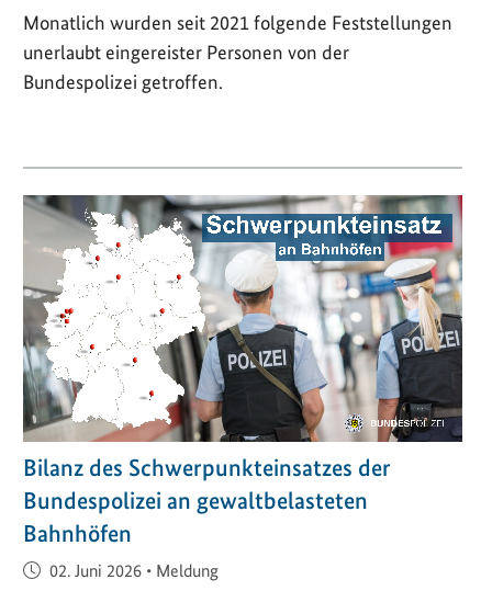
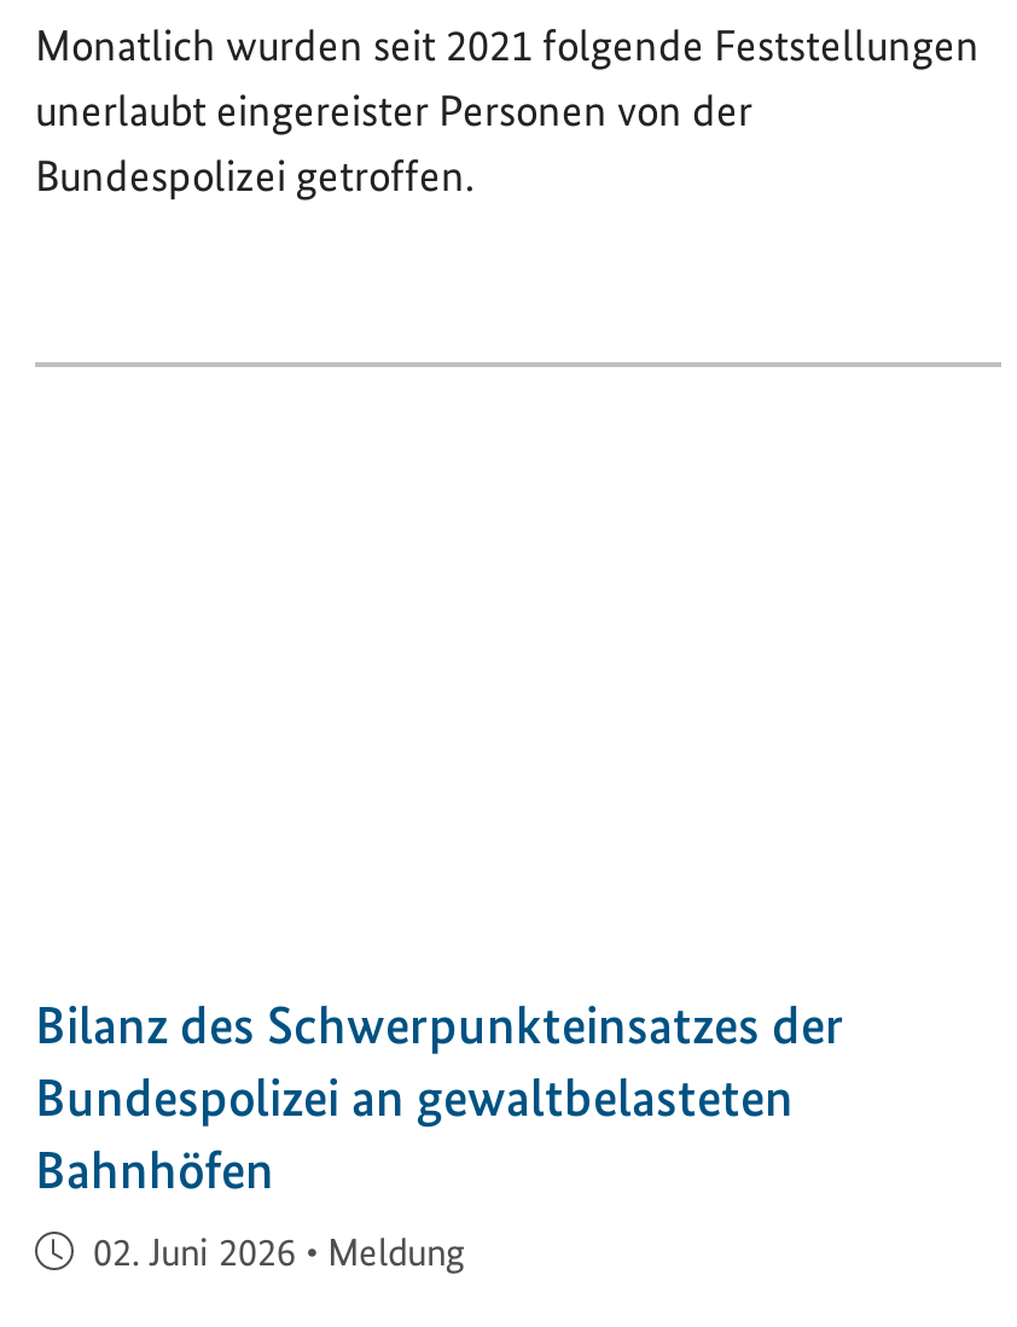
[22,194,463,443] [image] -> none

